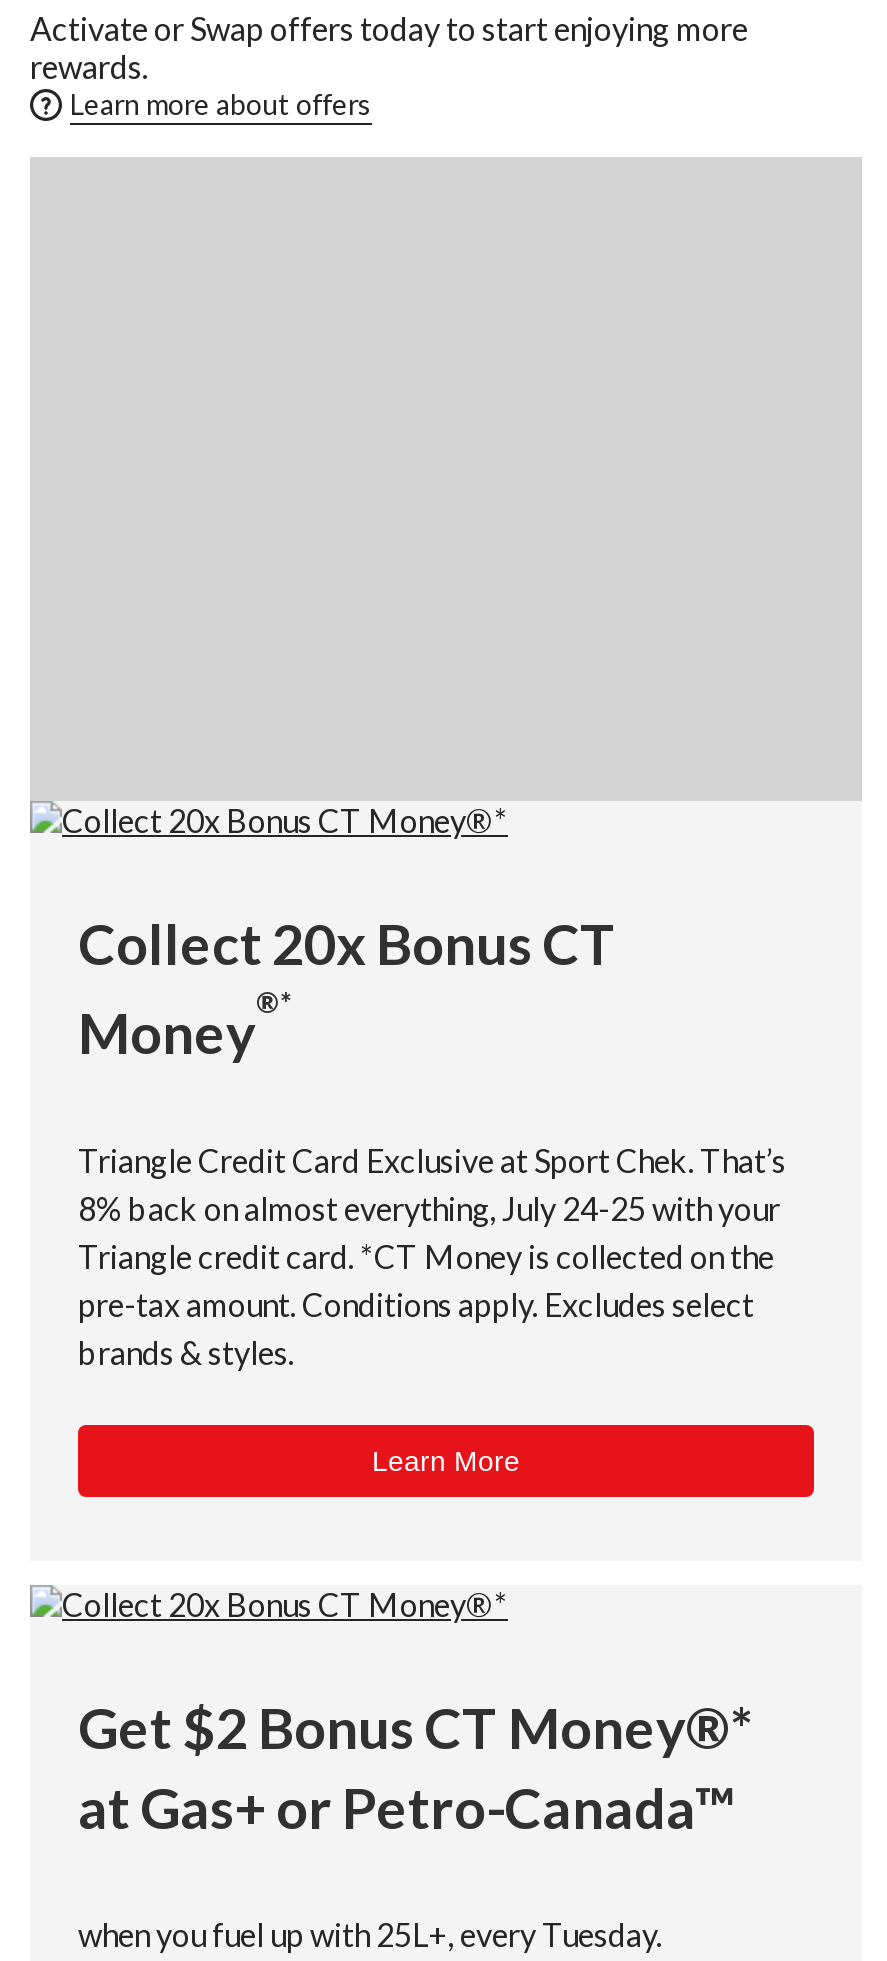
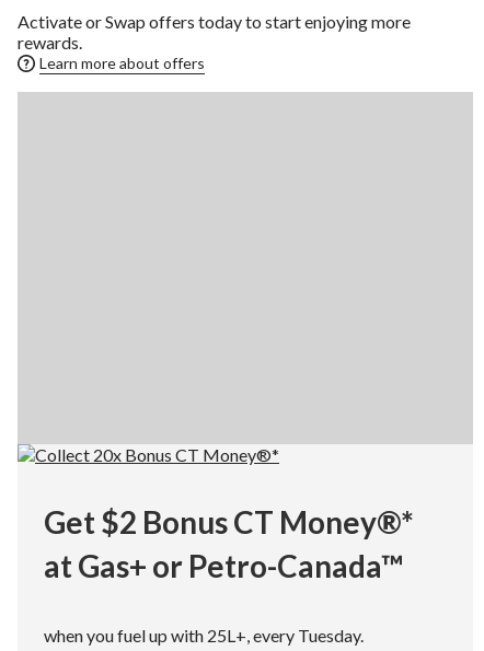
[78,910,786,1476] Collect 20x Bonus CT | Money®* | Triangle Credit Card Exclusive at Sport Chek. That’s | 8% back on almost everything, July 24-25 with your | Triangle credit card. *CT Money is collected on the | pre-tax amount. Conditions apply. Excludes select | brands & styles. | Learn More -> none

